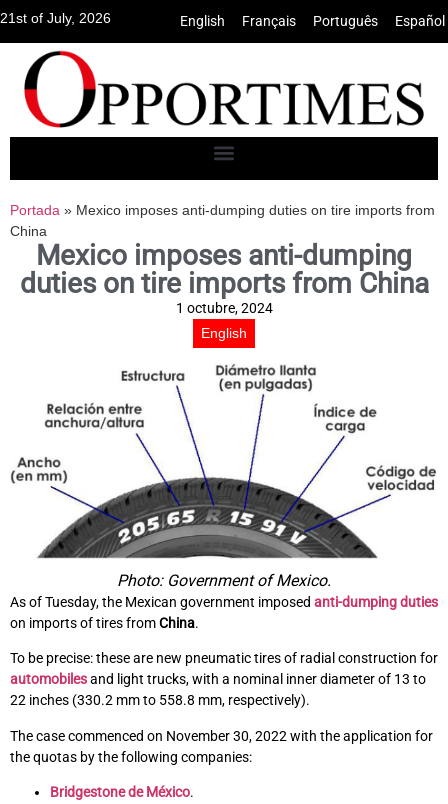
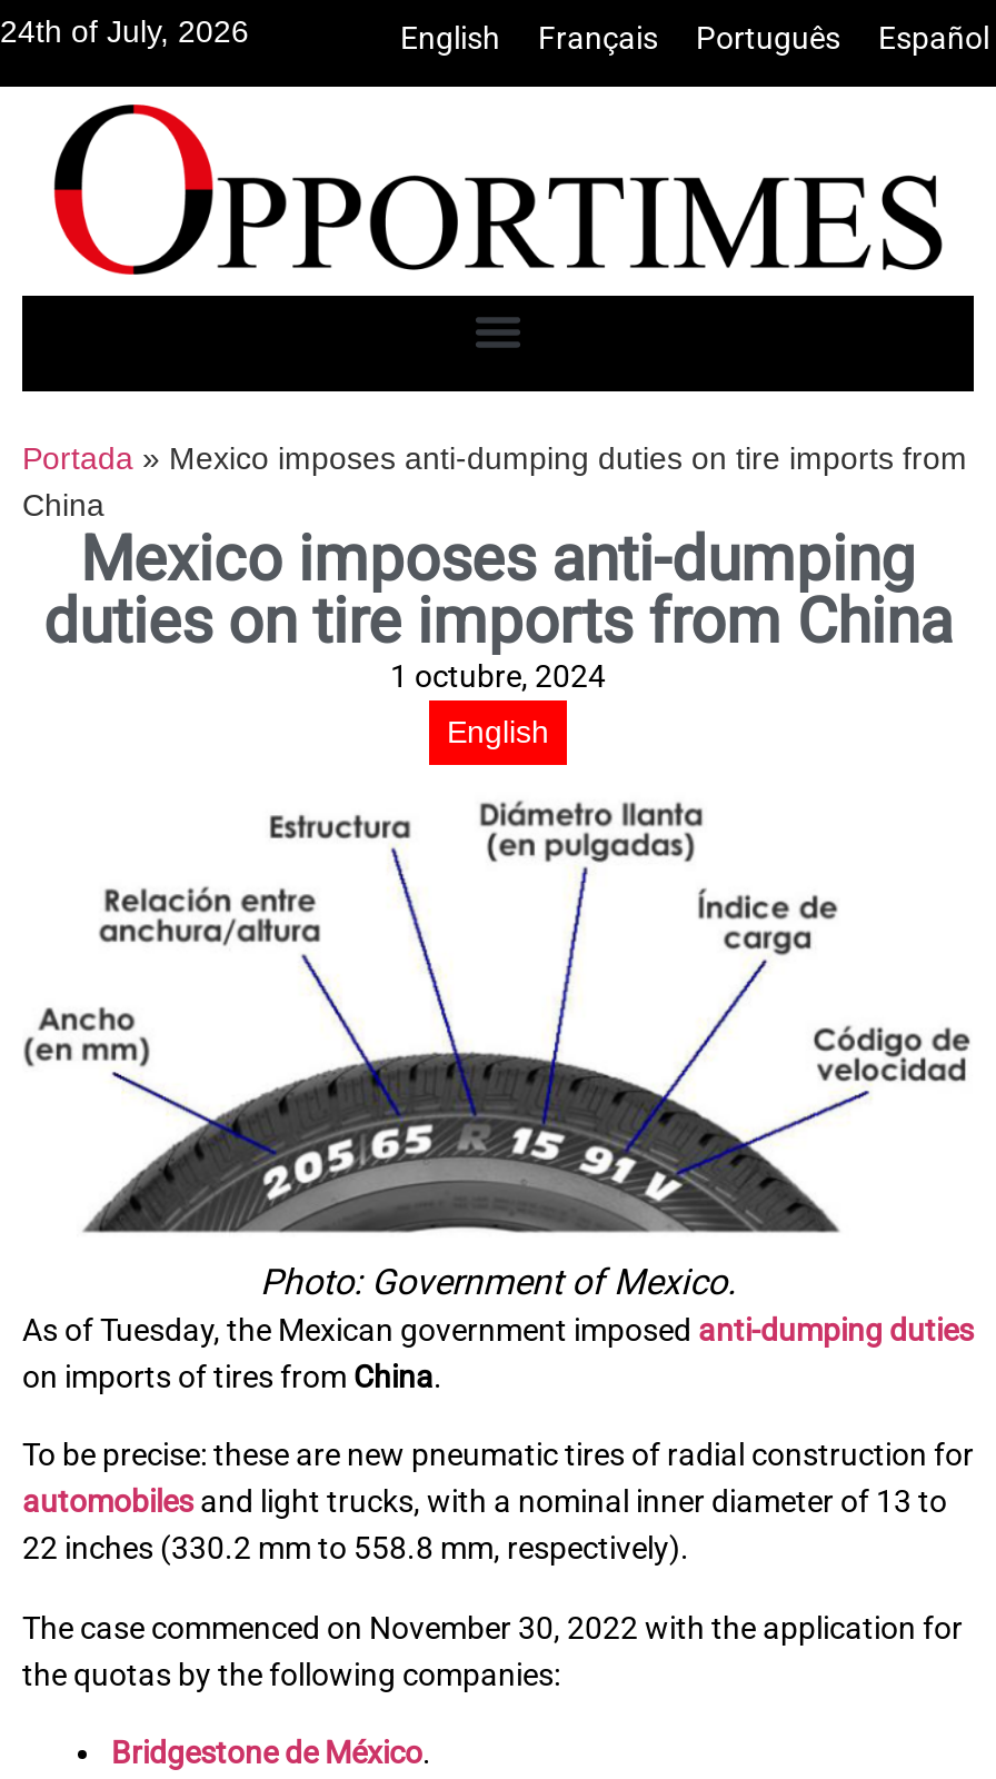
[0,10,111,26] 21st of July, 2026 -> [0,13,249,49] 24th of July, 2026

